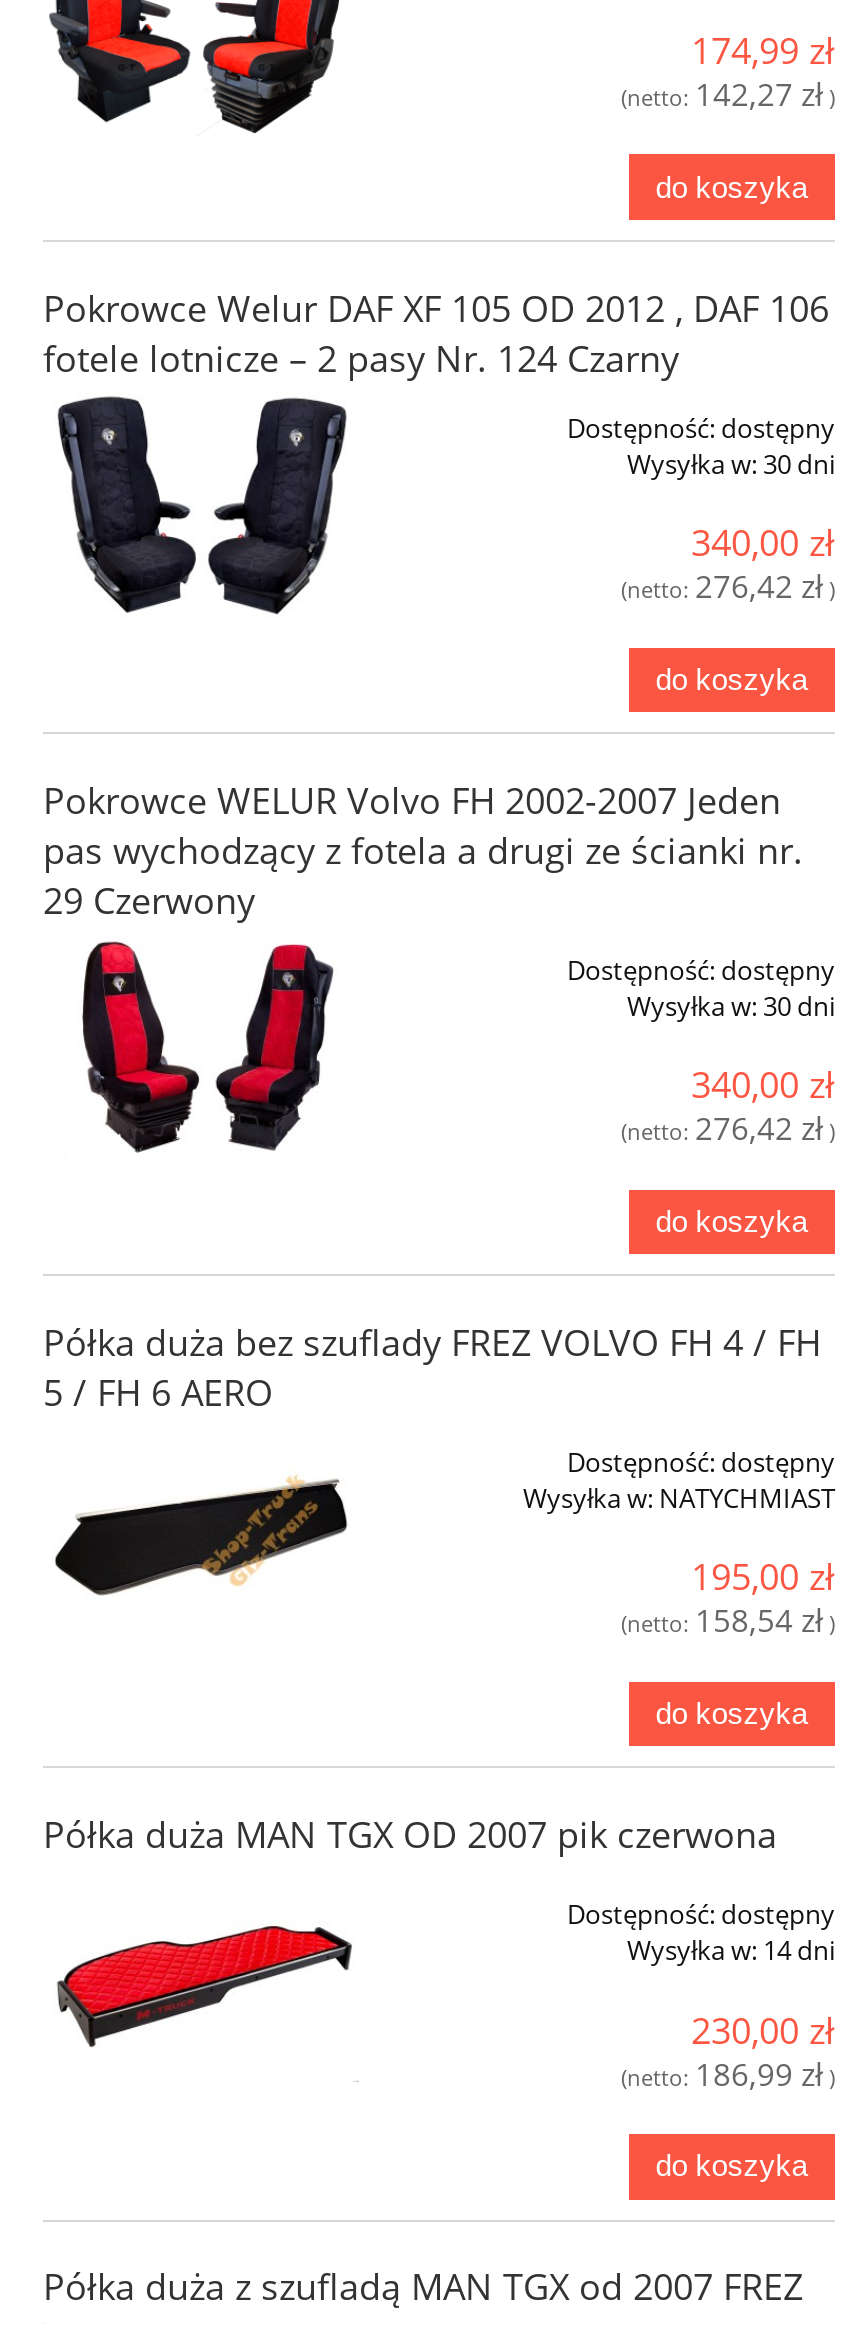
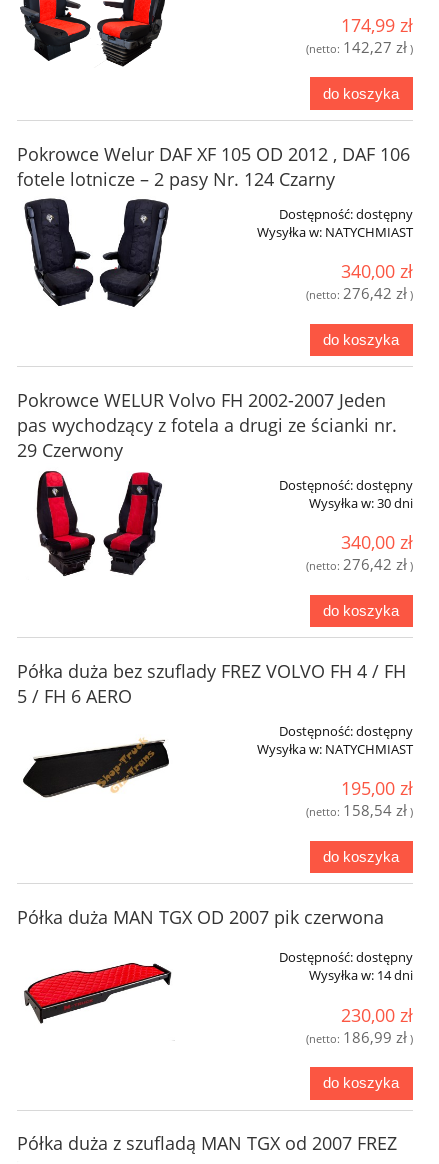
[627,445,835,481] Wysyłka w: 30 dni -> [257,222,413,240] Wysyłka w: NATYCHMIAST

